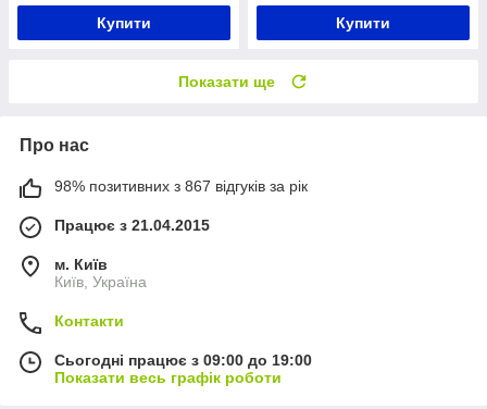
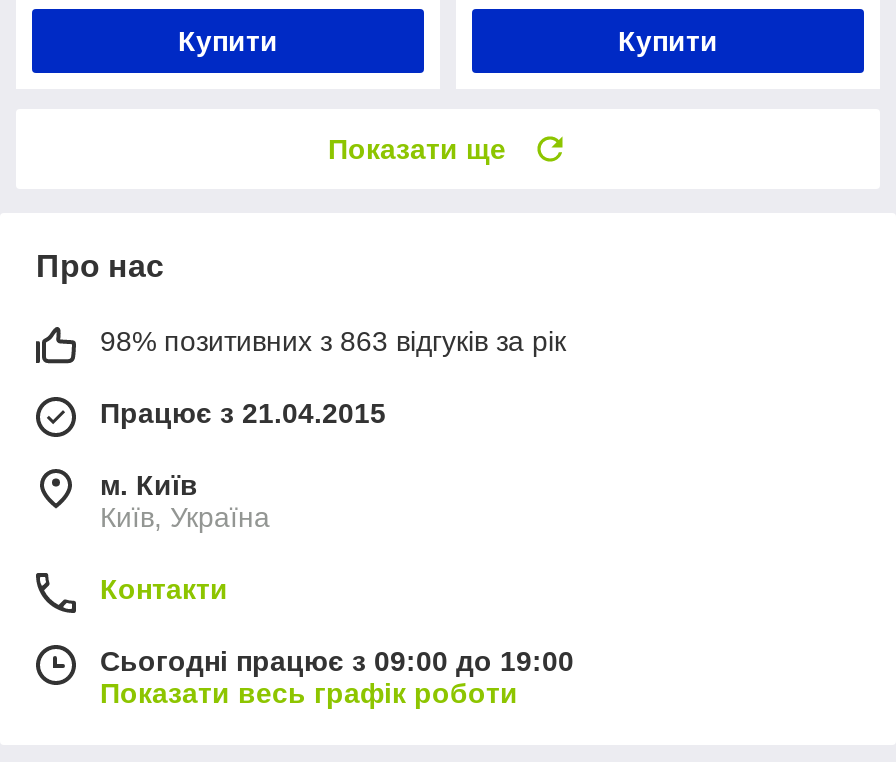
[54,178,308,195] 98% позитивних з 867 відгуків за рік -> [100,326,566,358] 98% позитивних з 863 відгуків за рік

